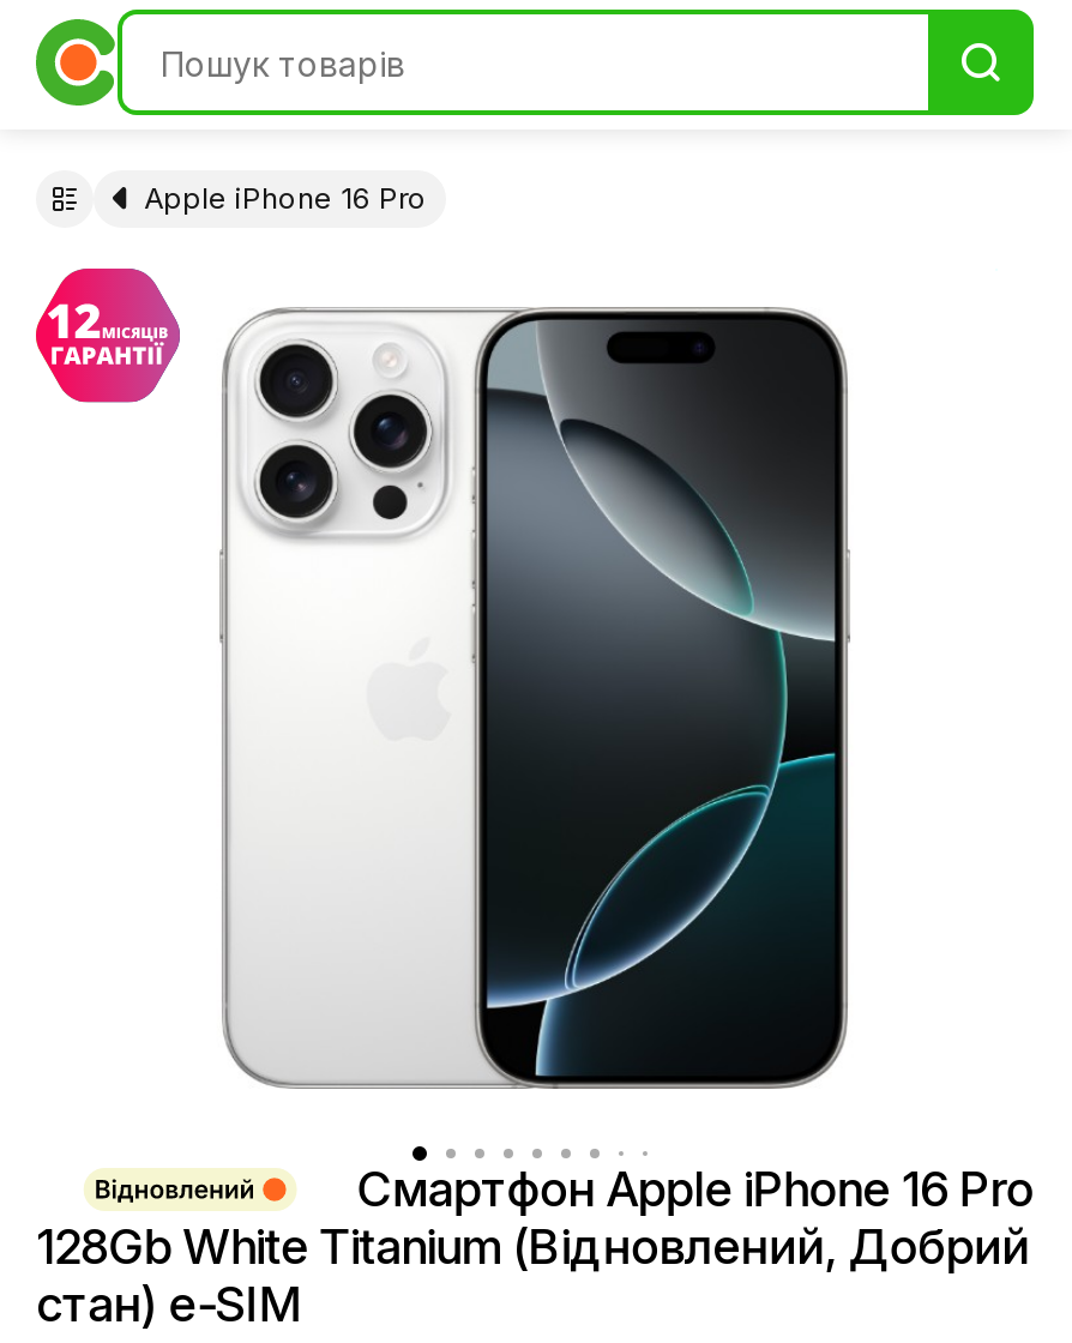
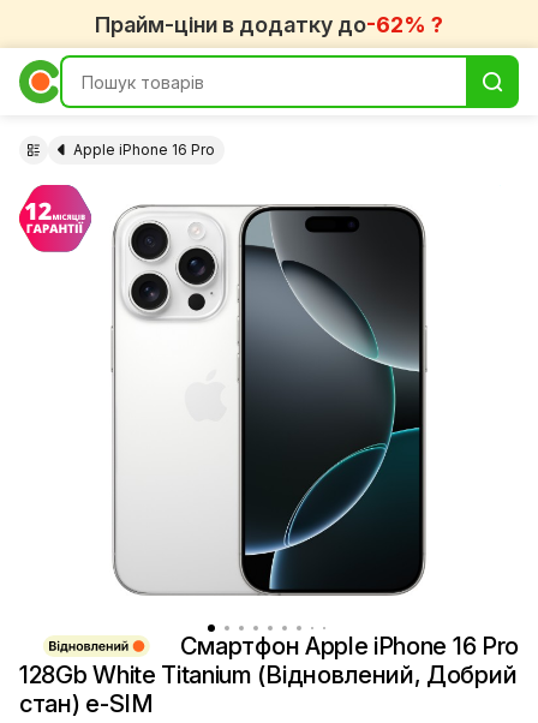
none -> [95,11,443,37] Прайм-ціни в додатку до-62% ?

